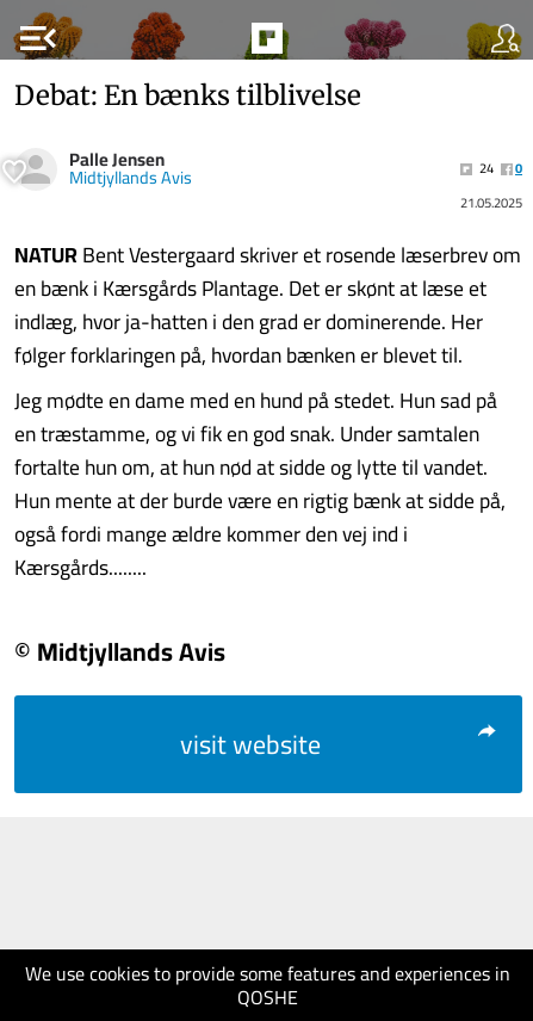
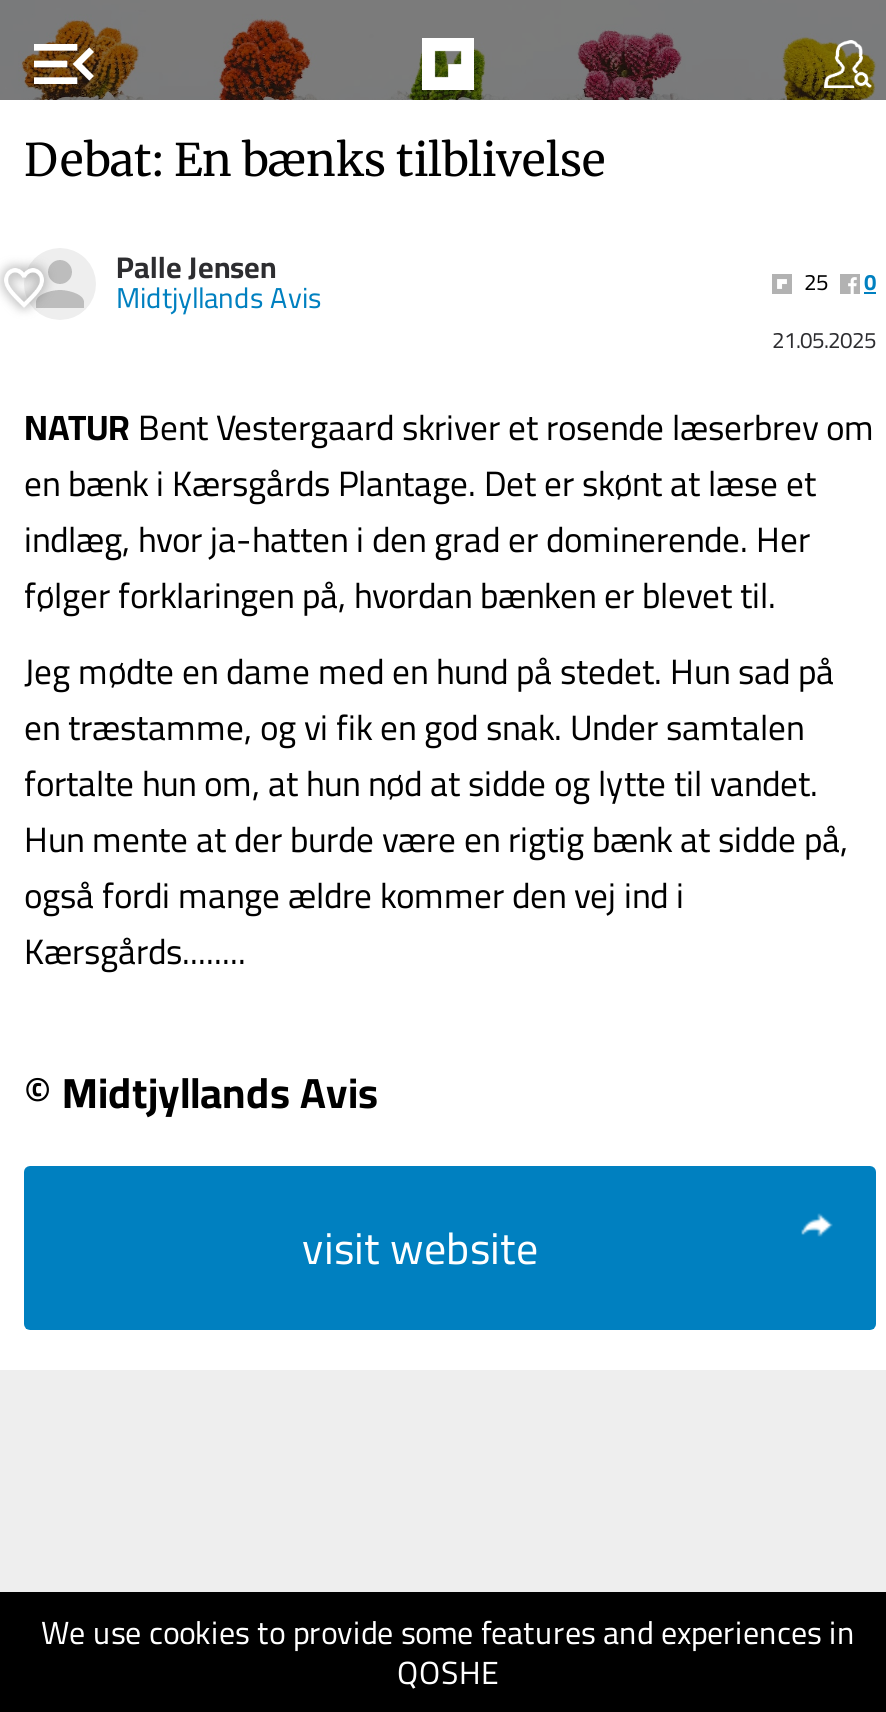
[479,155,522,180] 24 0 -> [804,260,876,302] 25 0

